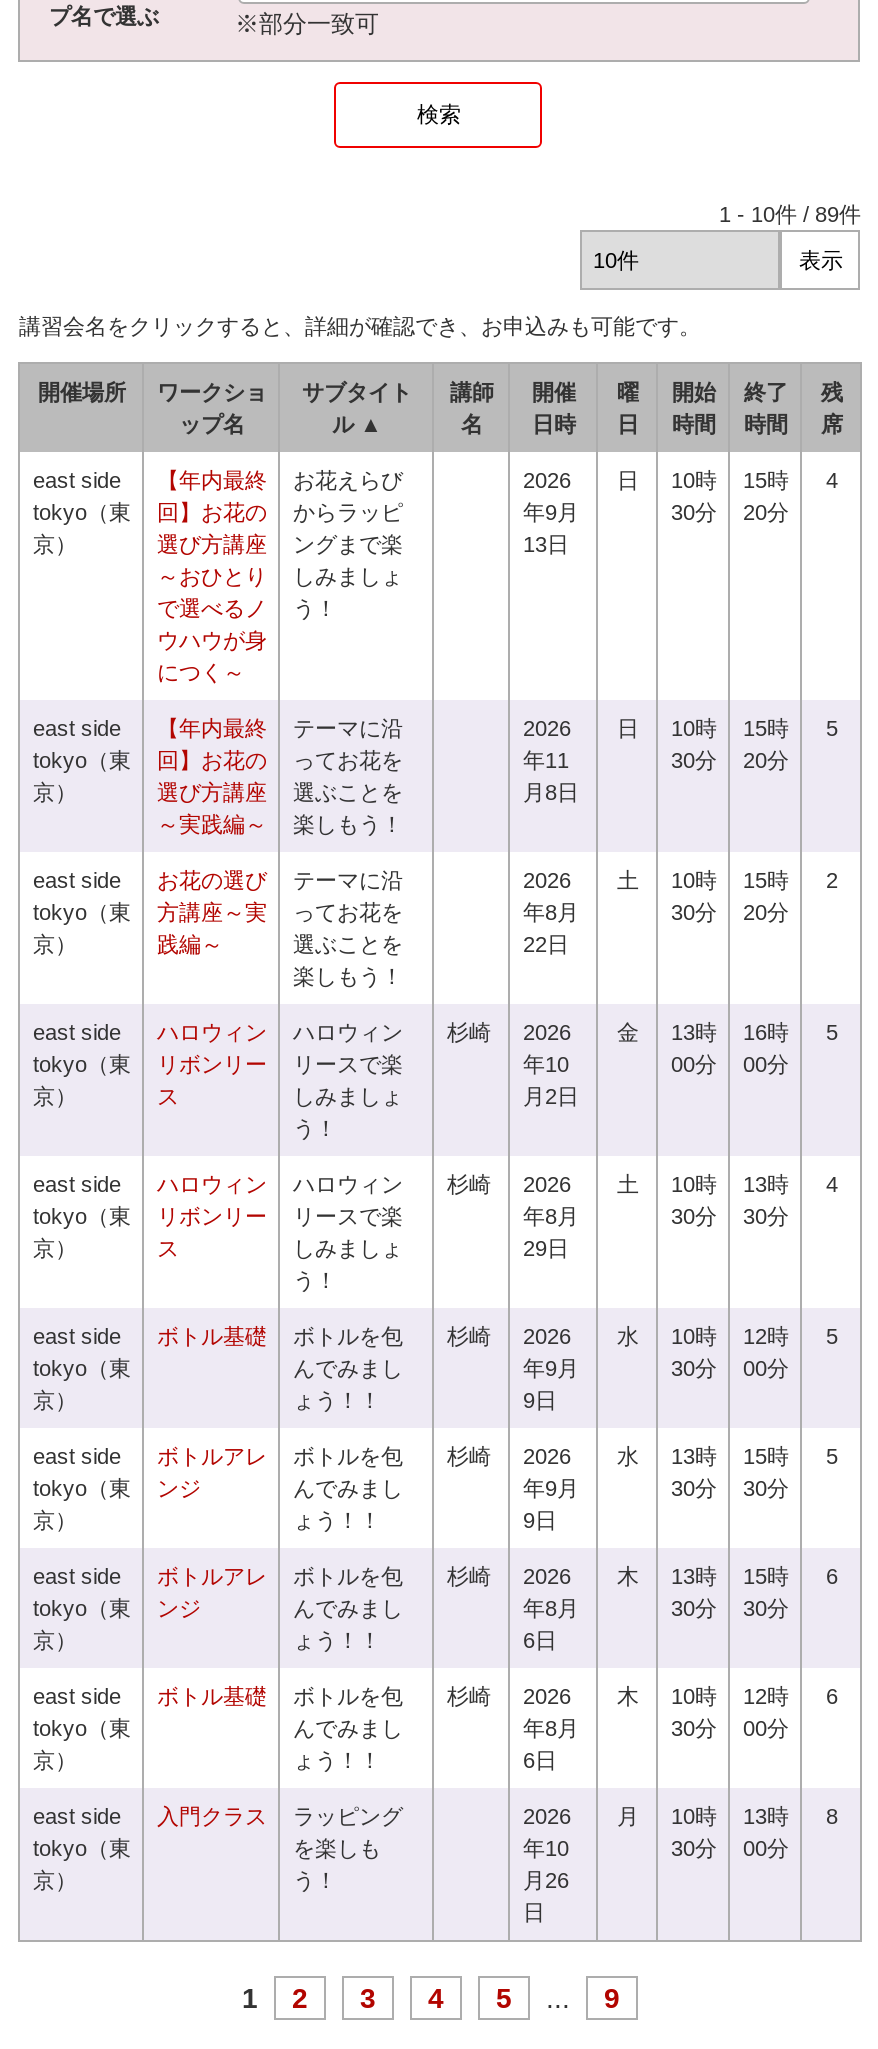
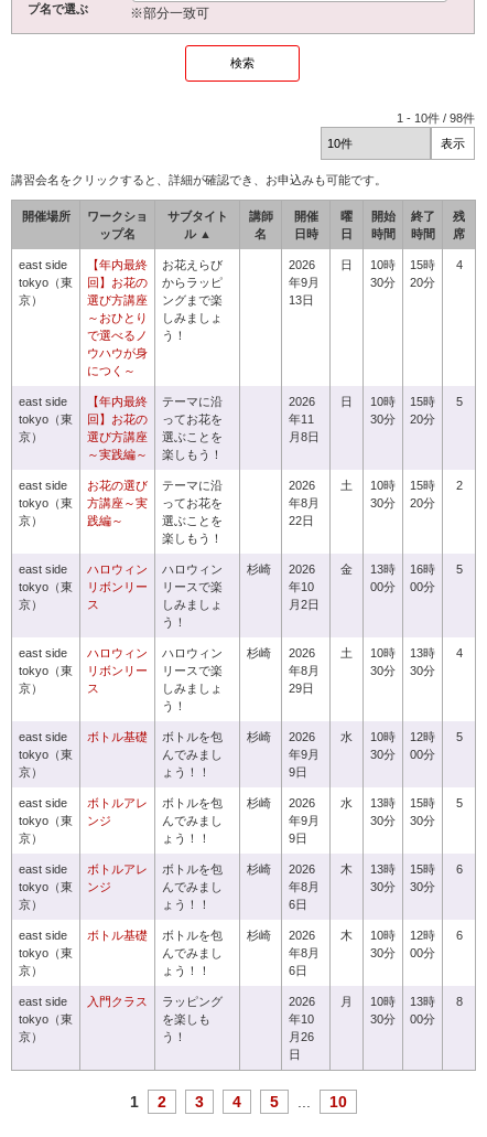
[719,202,861,226] 1 - 10件 / 89件 -> [397,111,475,125] 1 - 10件 / 98件
[604,1982,620,2014] 9 -> [329,1093,347,1111] 10

